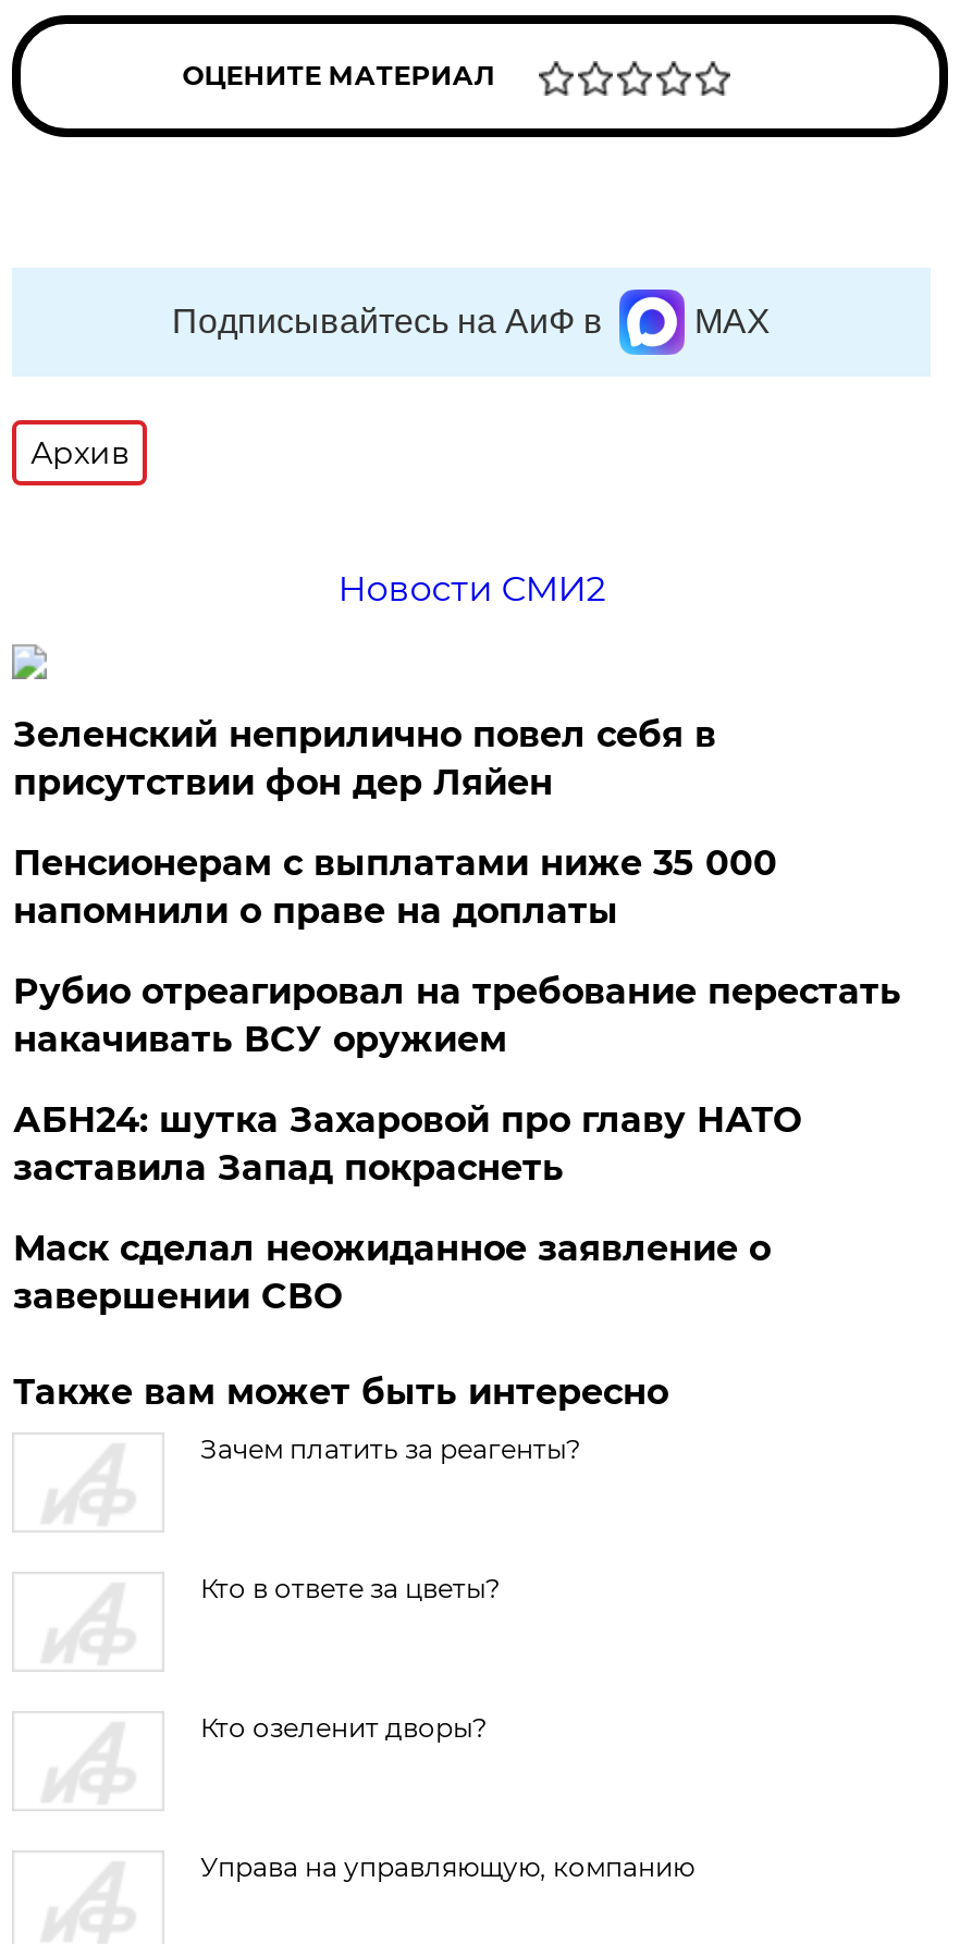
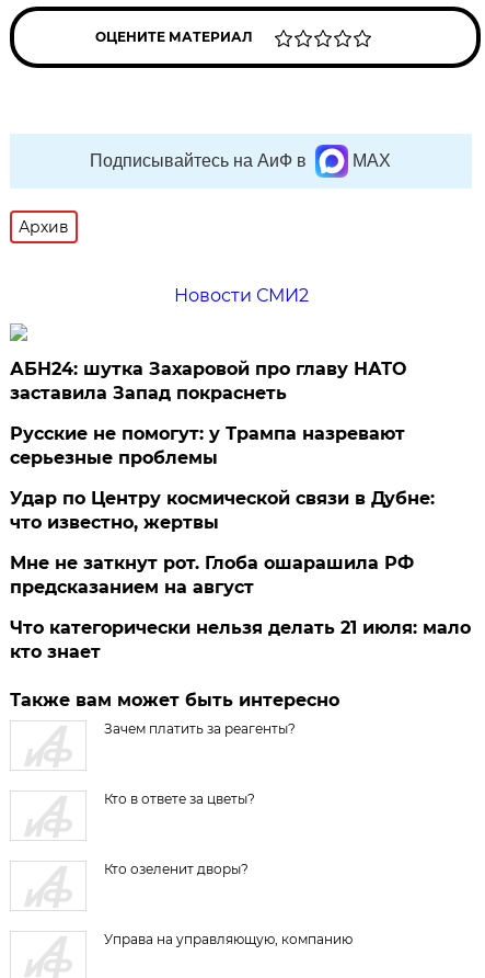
[13,714,901,1060] Зеленский неприлично повел cебя в | присутствии фон дер Ляйен | Пенсионерам с выплатами ниже 35 000 | напомнили о праве на доплаты | Рубио отреагировал на требование перестать | накачивать ВСУ оружием -> none
moved [13,1099,801,1189] -> [10,359,407,403]: АБН24: шутка Захаровой про главу НАТО | заставила Запад покраснеть
[13,1228,770,1317] Маск сделал неожиданное заявление о | завершении СВО -> [10,423,471,662] Русские не помогут: у Трампа назревают | серьезные проблемы | Удар по Центру космической связи в Дубне: | что известно, жертвы | Мне не заткнут рот. Глоба ошарашила РФ | предсказанием на август | Что категорически нельзя делать 21 июля: мало | кто знает

